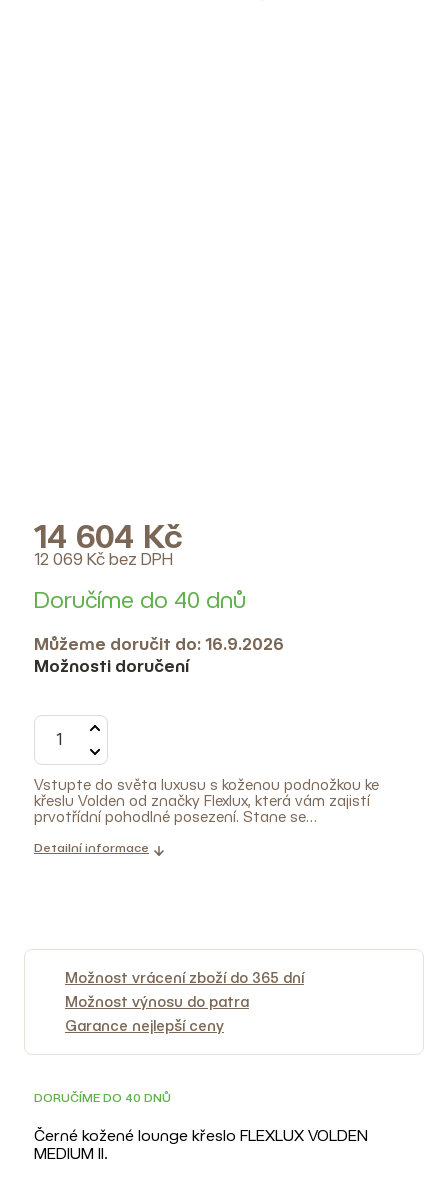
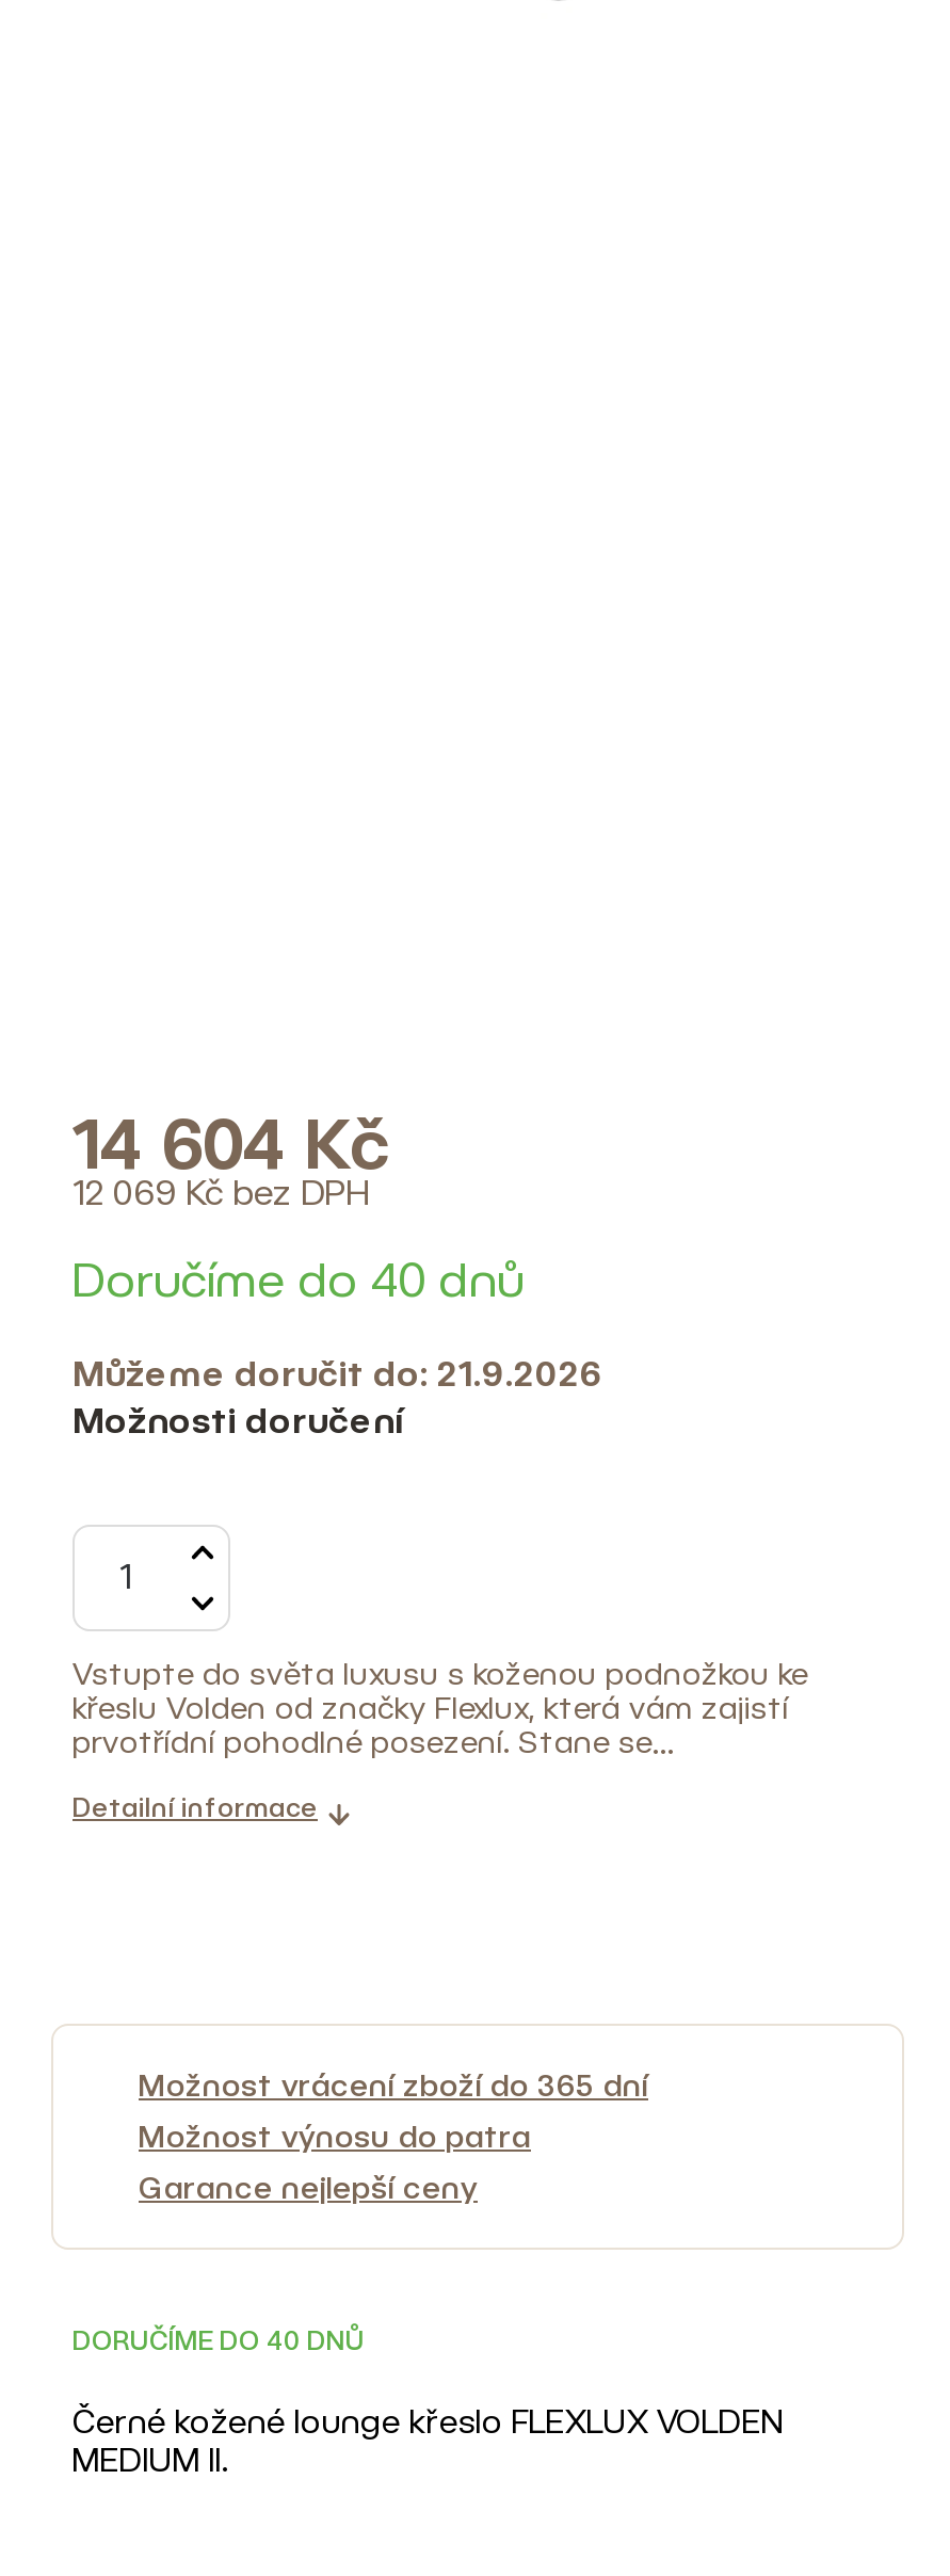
[34,634,284,654] Můžeme doručit do: 16.9.2026 -> [73,1353,603,1395] Můžeme doručit do: 21.9.2026

